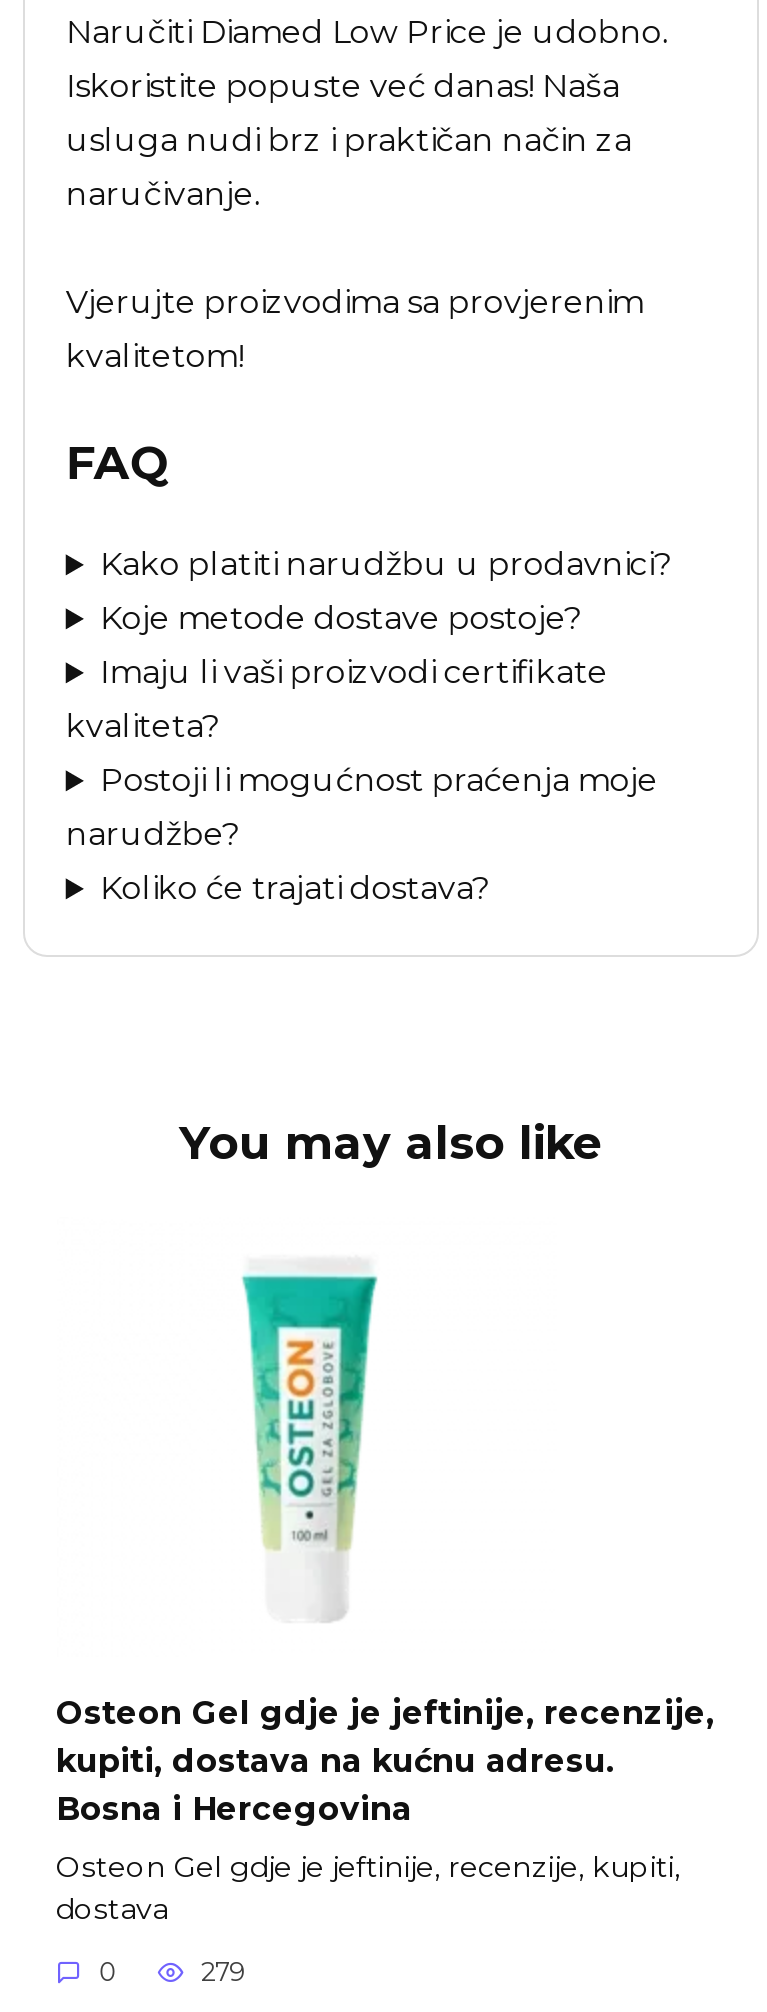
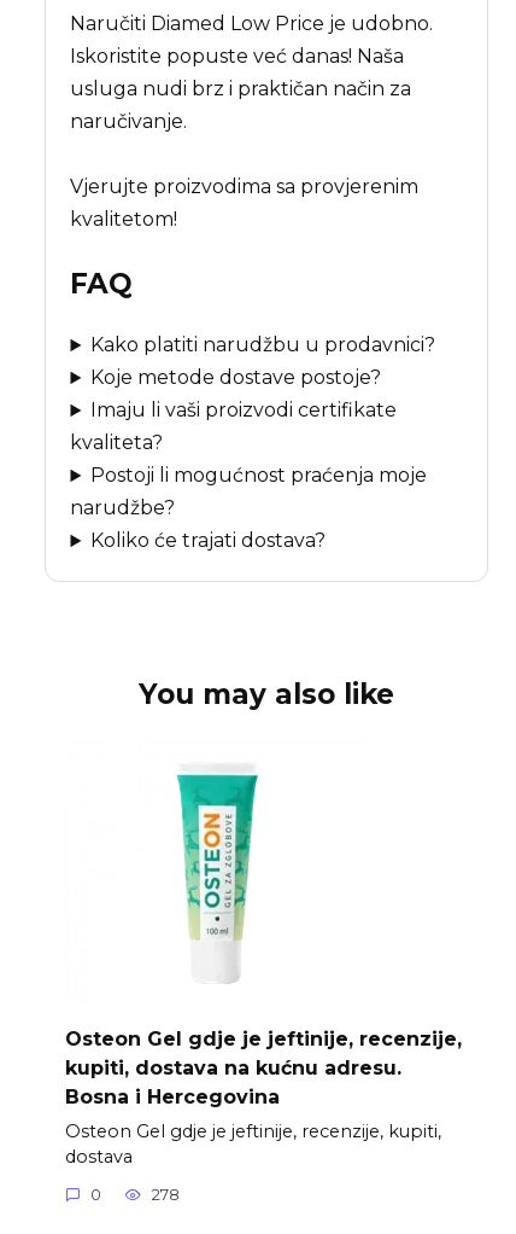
[201,1957,245,1987] 279 -> [152,1186,180,1204] 278

